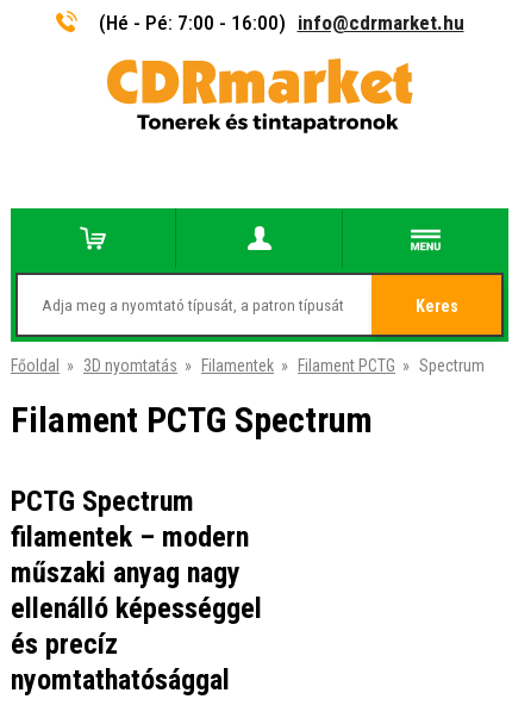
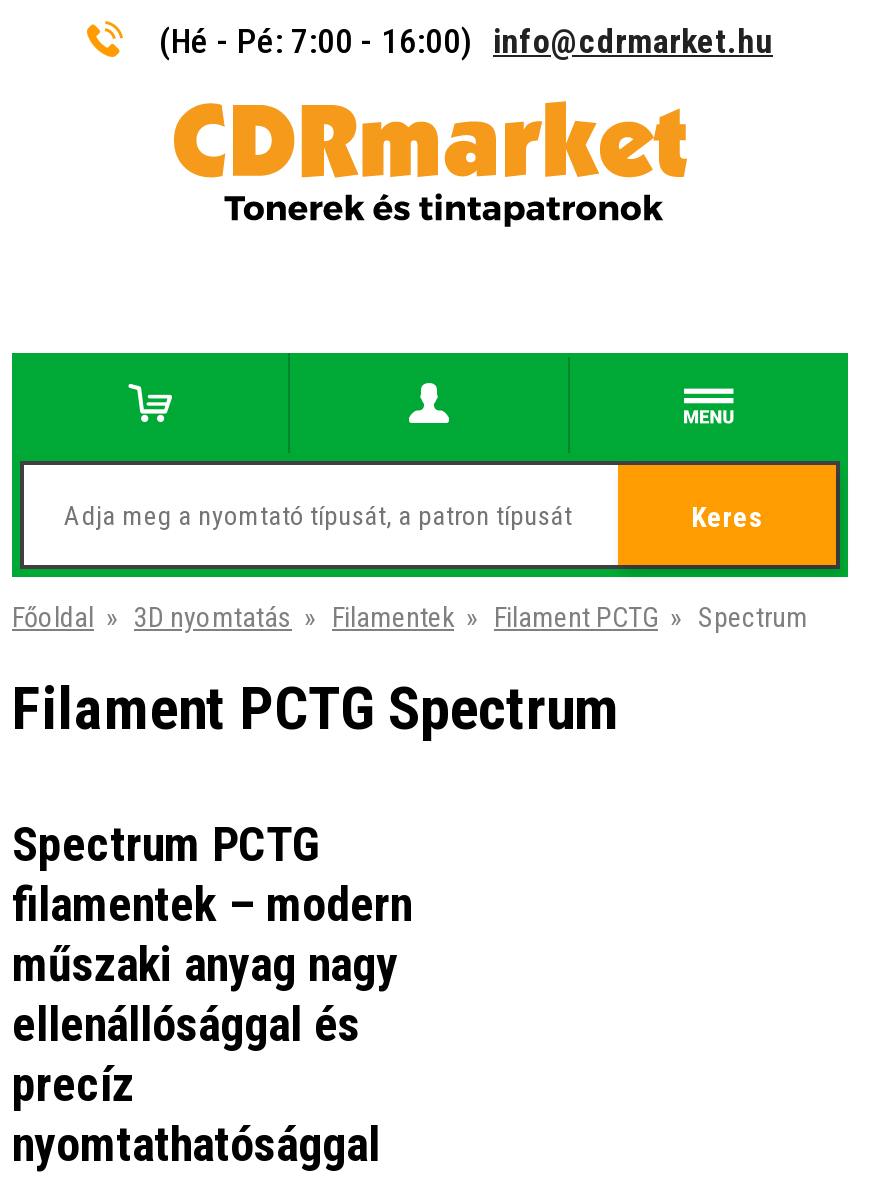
[11,485,194,518] PCTG Spectrum -> [12,817,320,873] Spectrum PCTG
[11,592,262,661] ellenálló képességgel | és precíz -> [12,997,360,1113] ellenállósággal és | precíz

